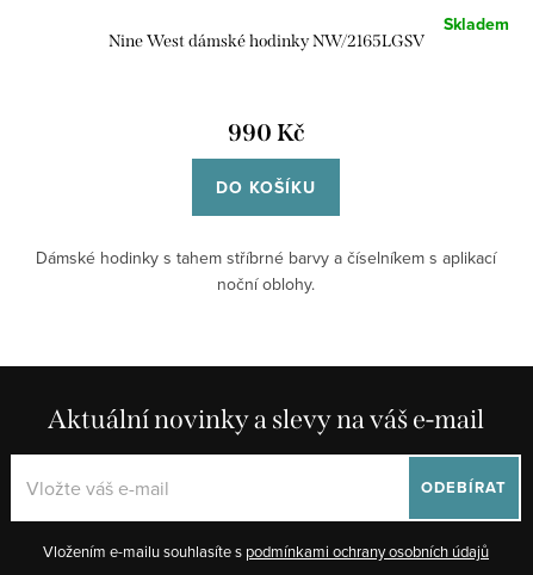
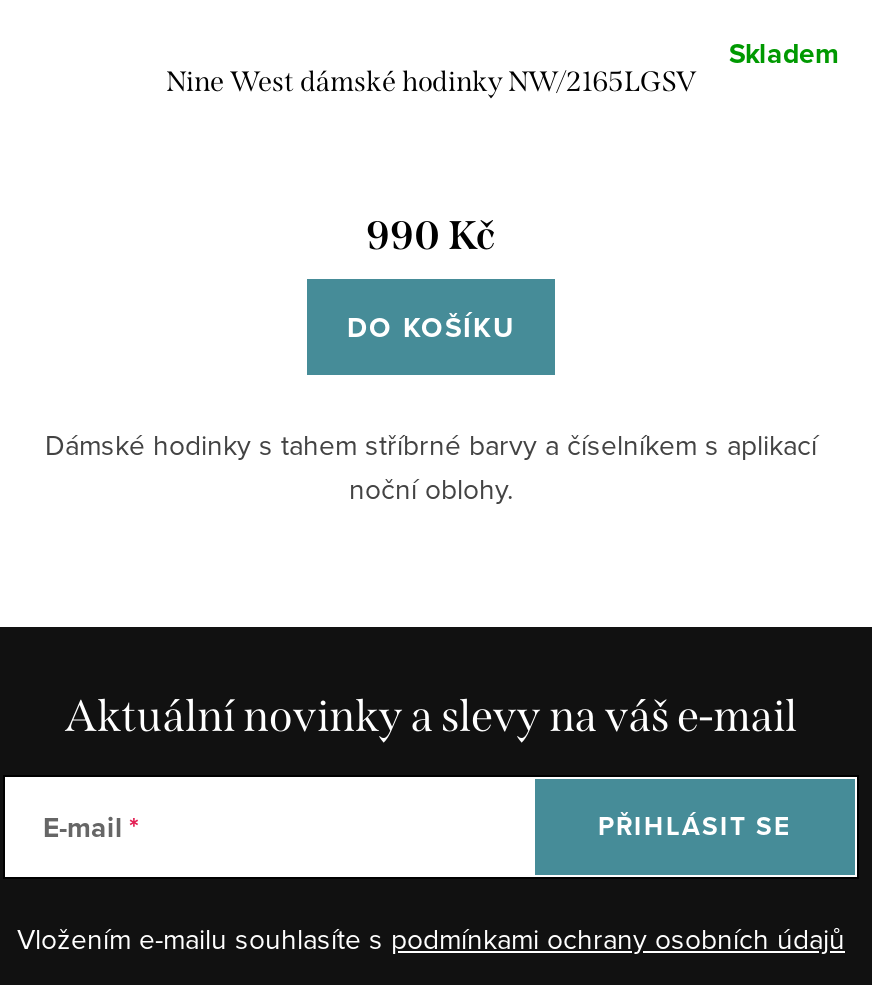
none -> [43,807,123,847] E-mail
[421,476,507,499] ODEBÍRAT -> [598,807,792,845] PŘIHLÁSIT SE

